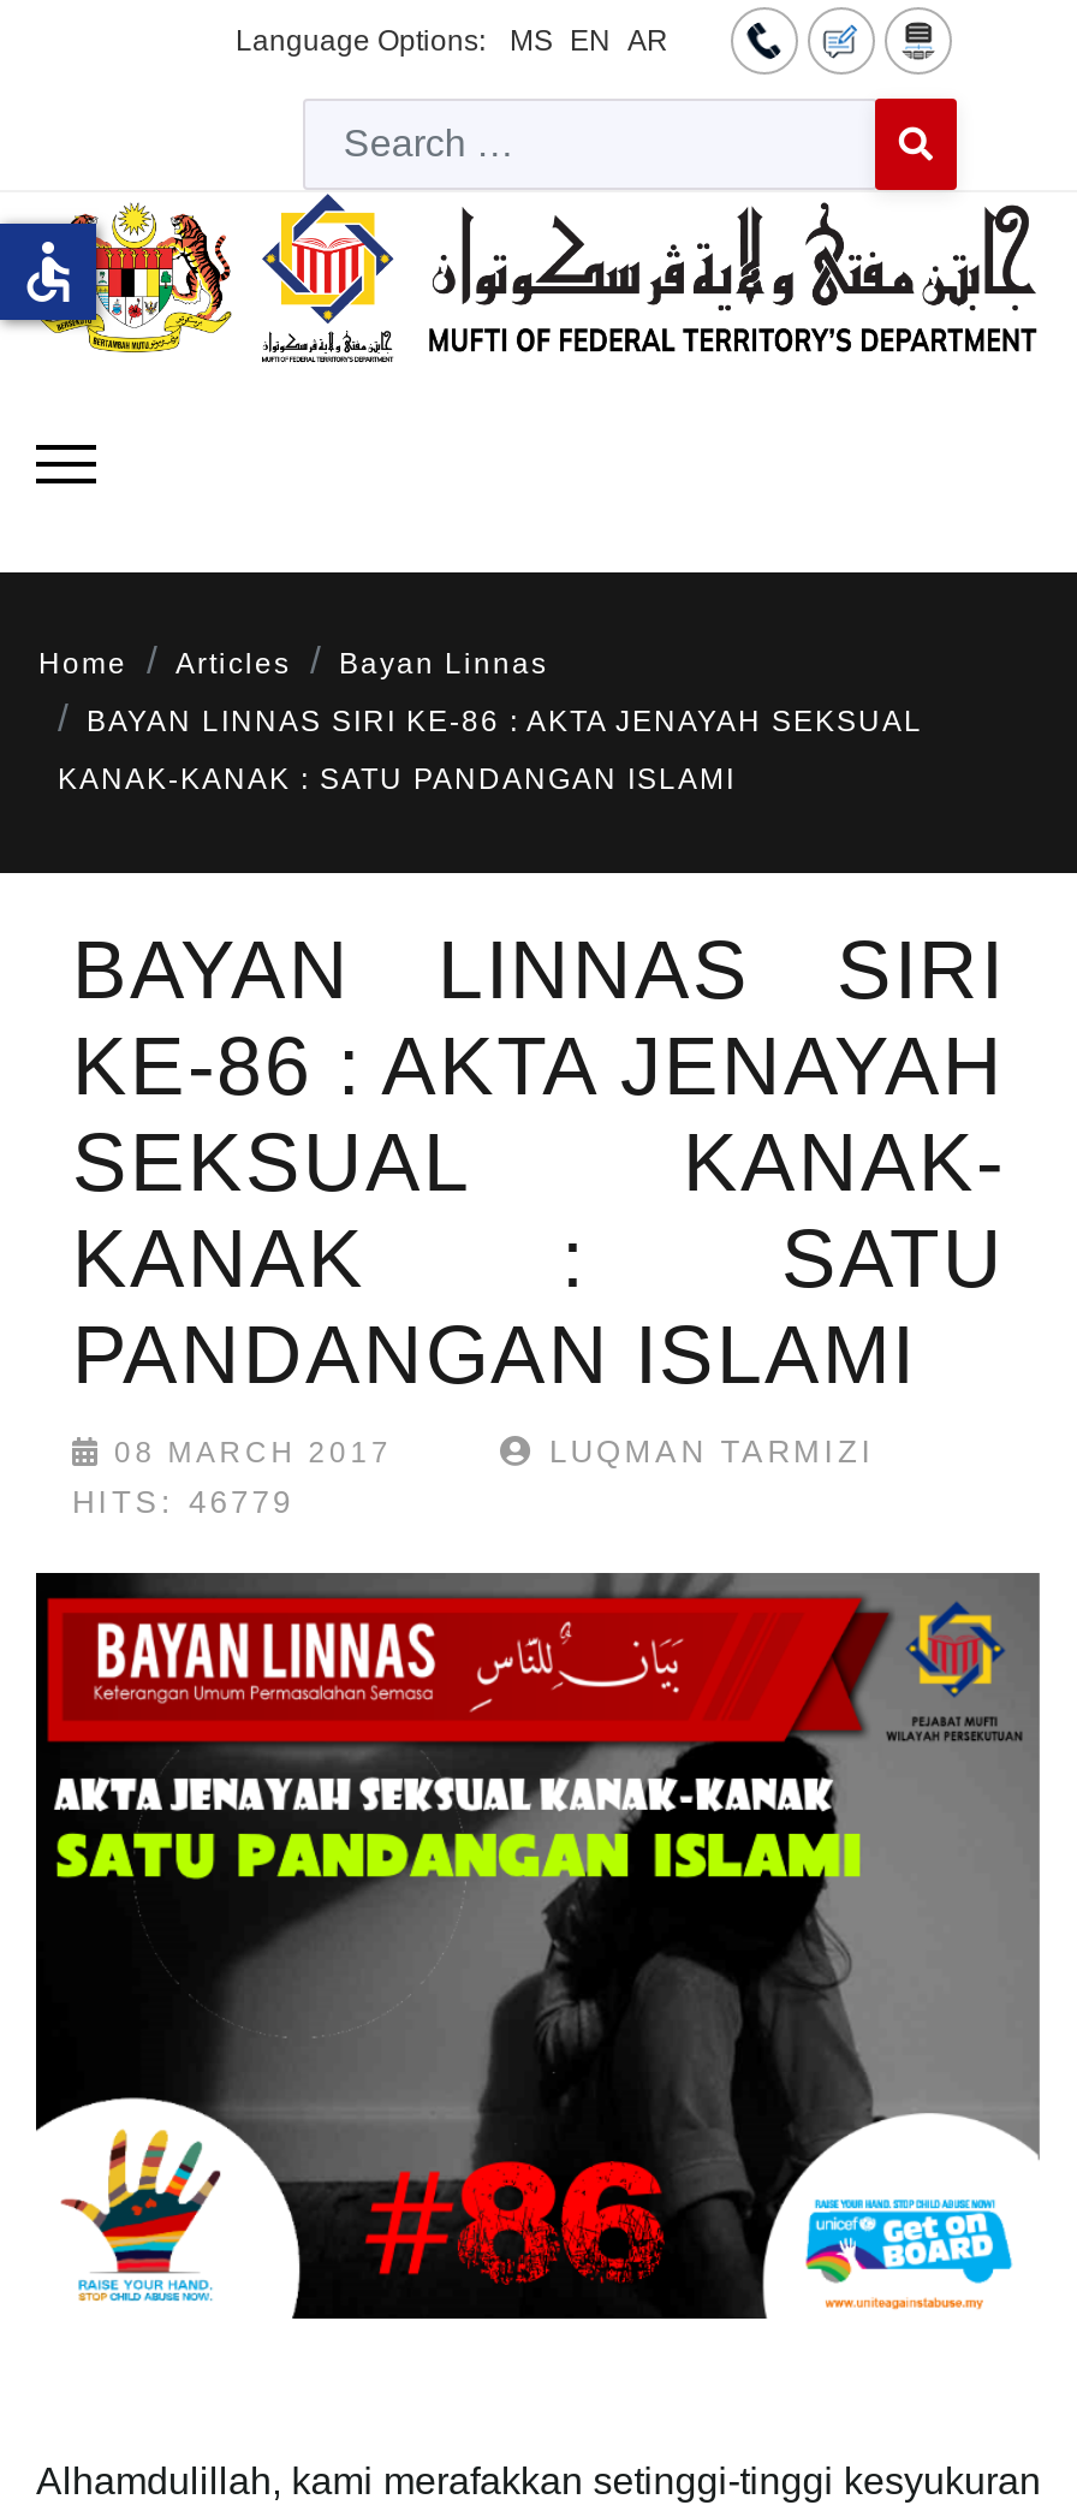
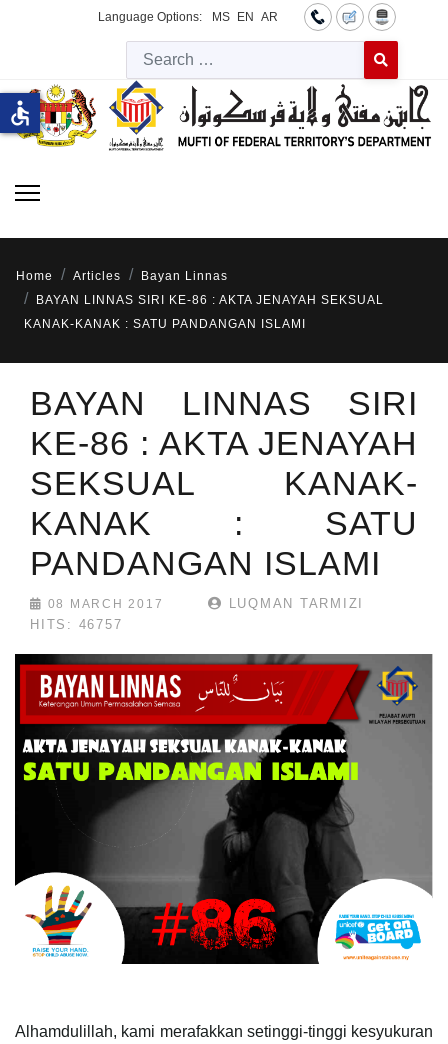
[72,1485,294,1521] HITS: 46779 -> [30,617,122,632] HITS: 46757

